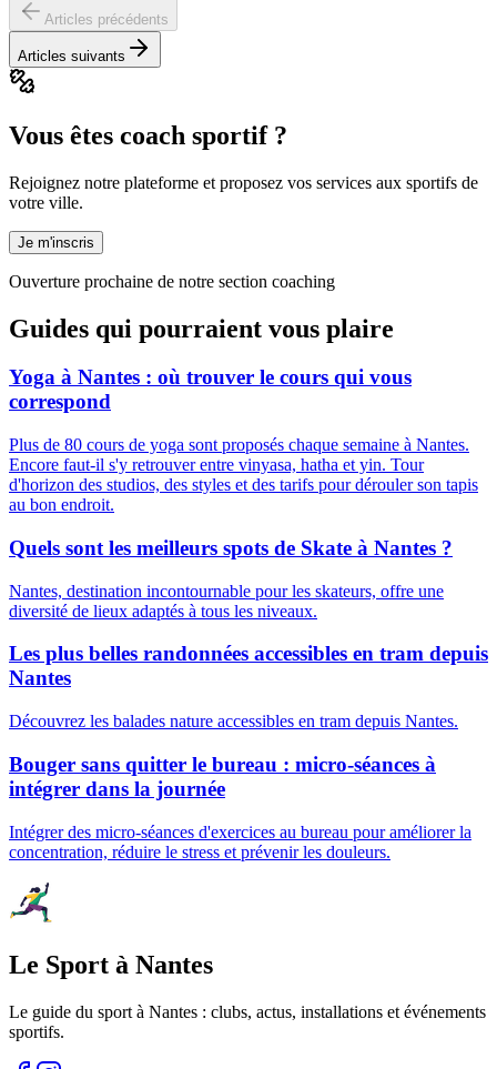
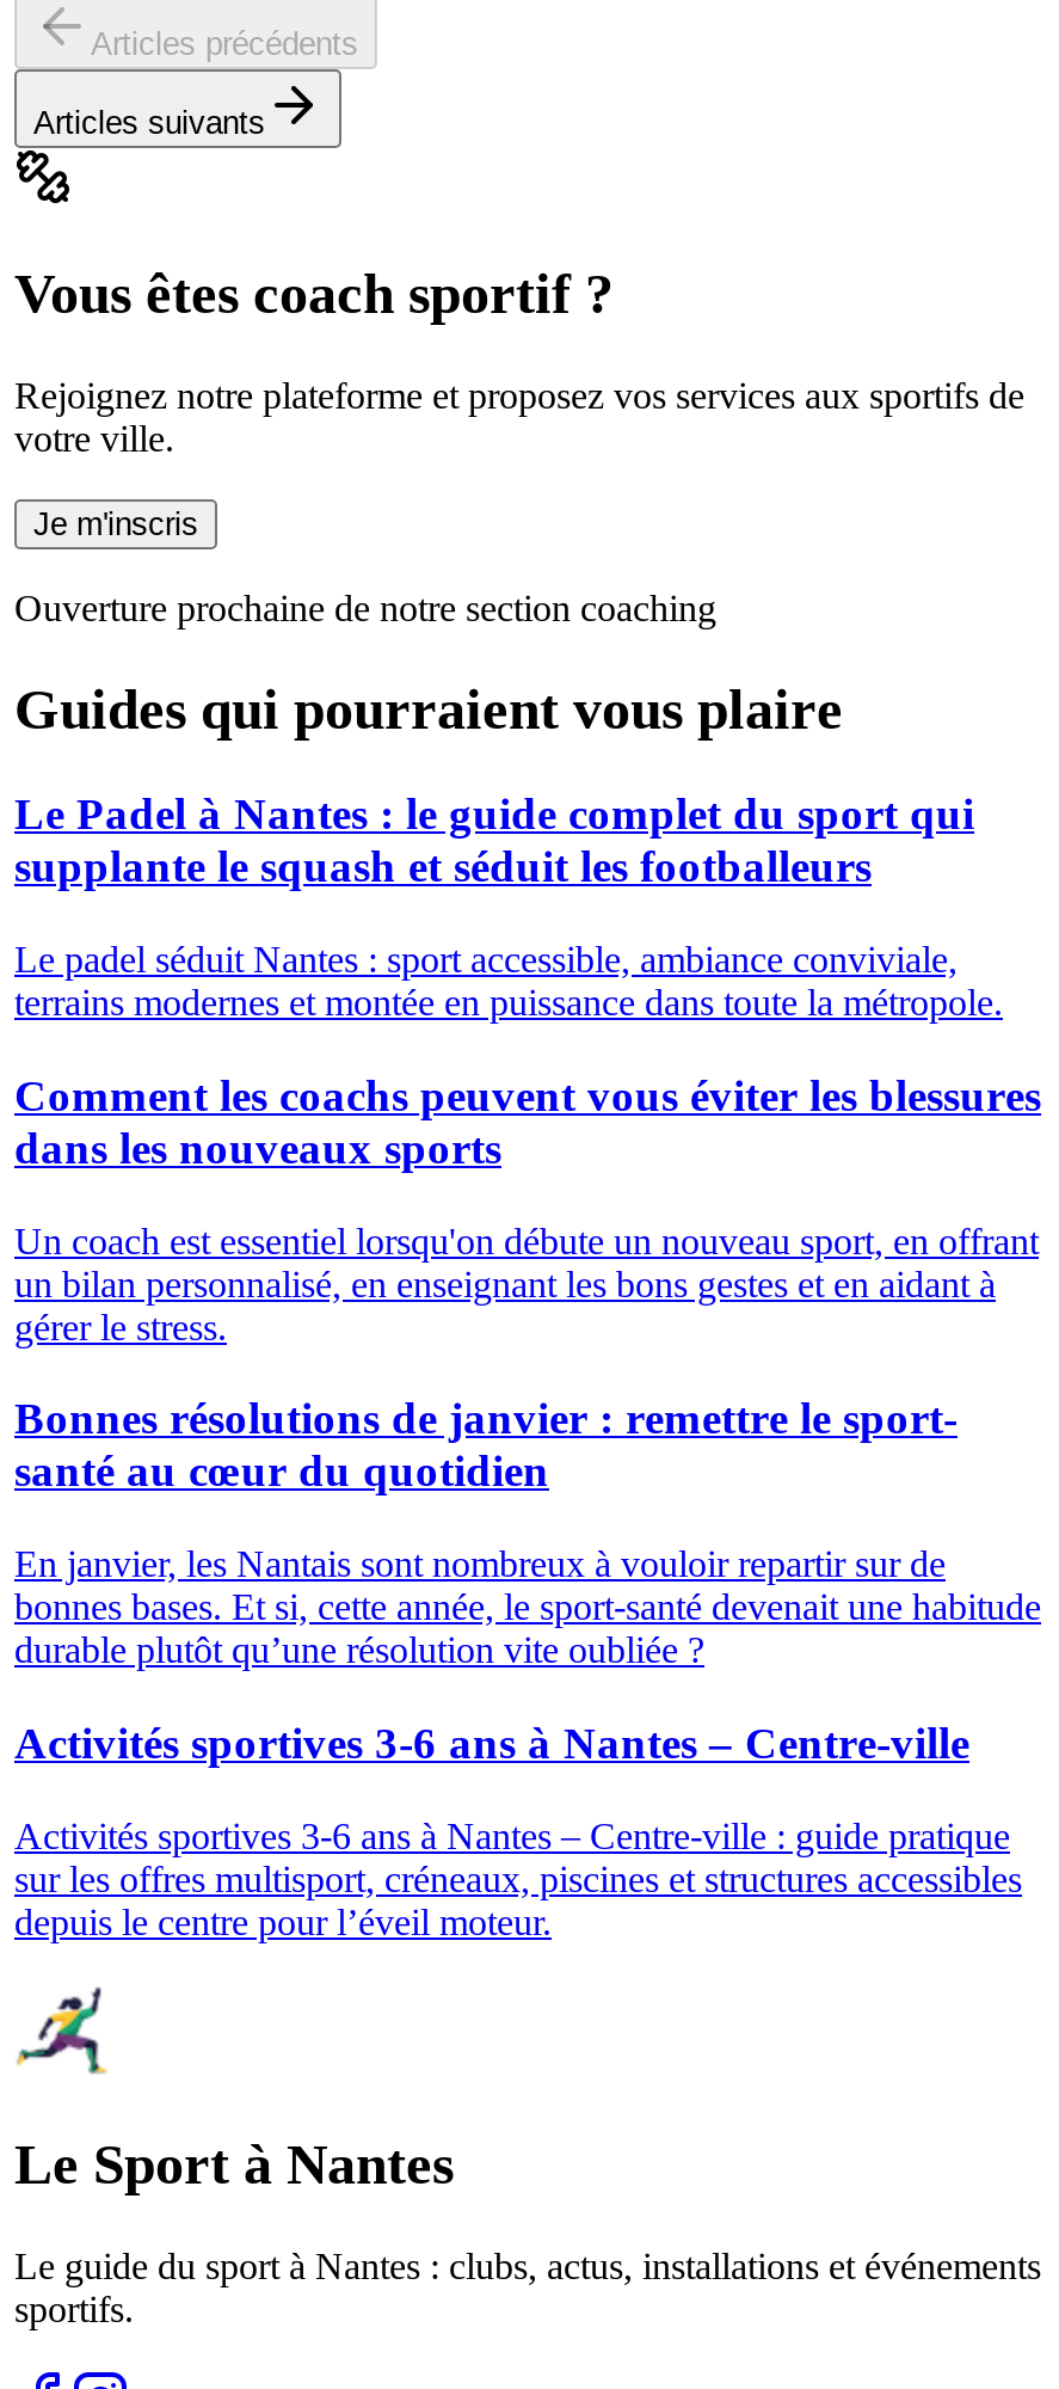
[9,366,412,414] Yoga à Nantes : où trouver le cours qui vous | correspond -> [14,790,974,892] Le Padel à Nantes : le guide complet du sport qui | supplante le squash et séduit les footballeurs
[9,435,478,514] Plus de 80 cours de yoga sont proposés chaque semaine à Nantes. | Encore faut-il s'y retrouver entre vinyasa, hatha et yin. Tour | d'horizon des studios, des styles et des tarifs pour dérouler son tapis | au bon endroit. -> [14,939,1003,1023] Le padel séduit Nantes : sport accessible, ambiance conviviale, | terrains modernes et montée en puissance dans toute la métropole.
[9,536,453,559] Quels sont les meilleurs spots de Skate à Nantes ? -> [14,1070,1041,1173] Comment les coachs peuvent vous éviter les blessures | dans les nouveaux sports
[9,581,444,620] Nantes, destination incontournable pour les skateurs, offre une | diversité de lieux adaptés à tous les niveaux. -> [14,1220,1039,1346] Un coach est essentiel lorsqu'on débute un nouveau sport, en offrant | un bilan personnalisé, en enseignant les bons gestes et en aidant à | gérer le stress.
[9,642,488,690] Les plus belles randonnées accessibles en tram depuis | Nantes -> [14,1394,958,1496] Bonnes résolutions de janvier : remettre le sport- | santé au cœur du quotidien
[9,712,458,731] Découvrez les balades nature accessibles en tram depuis Nantes. -> [14,1544,1041,1670] En janvier, les Nantais sont nombreux à vouloir repartir sur de | bonnes bases. Et si, cette année, le sport-santé devenait une habitude | durable plutôt qu’une résolution vite oubliée ?
[9,752,436,800] Bouger sans quitter le bureau : micro-séances à | intégrer dans la journée -> [14,1717,969,1767] Activités sportives 3-6 ans à Nantes – Centre-ville
[9,822,471,861] Intégrer des micro-séances d'exercices au bureau pour améliorer la | concentration, réduire le stress et prévenir les douleurs. -> [14,1814,1022,1941] Activités sportives 3-6 ans à Nantes – Centre-ville : guide pratique | sur les offres multisport, créneaux, piscines et structures accessibles | depuis le centre pour l’éveil moteur.

